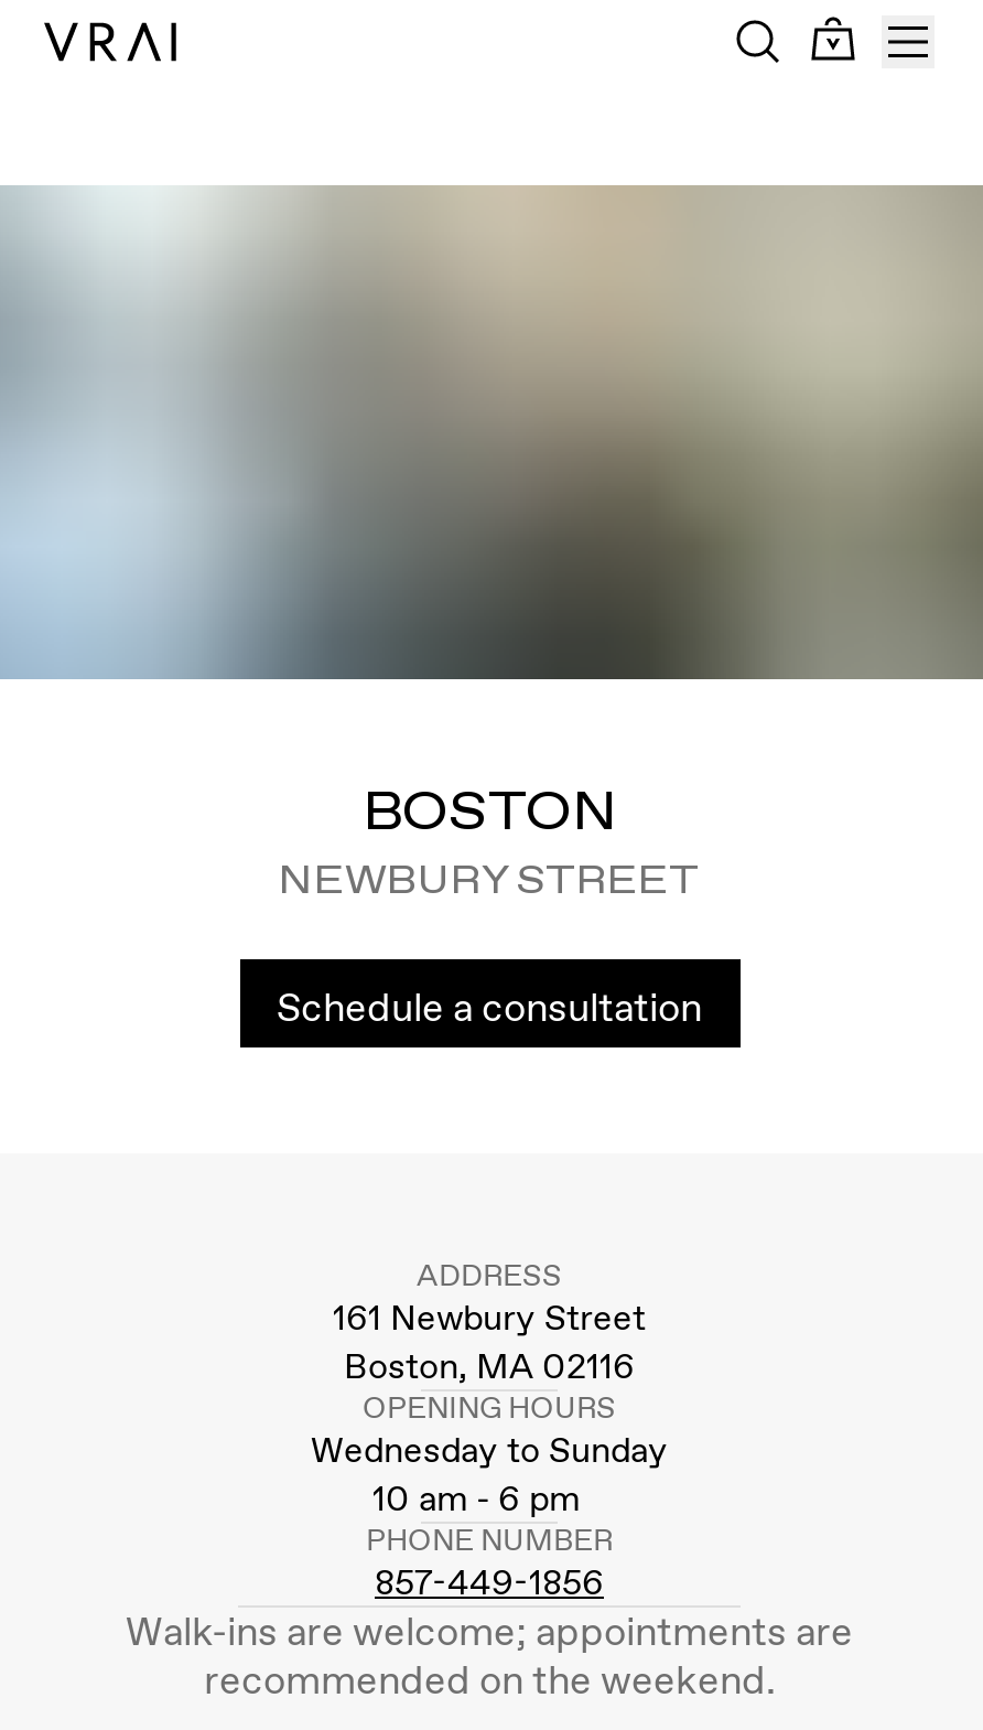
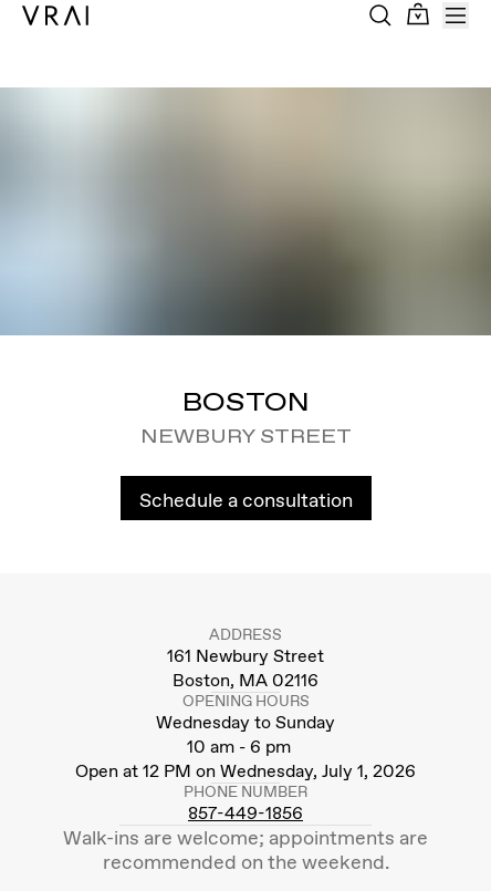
none -> [75,758,416,783] Open at 12 PM on Wednesday, July 1, 2026

